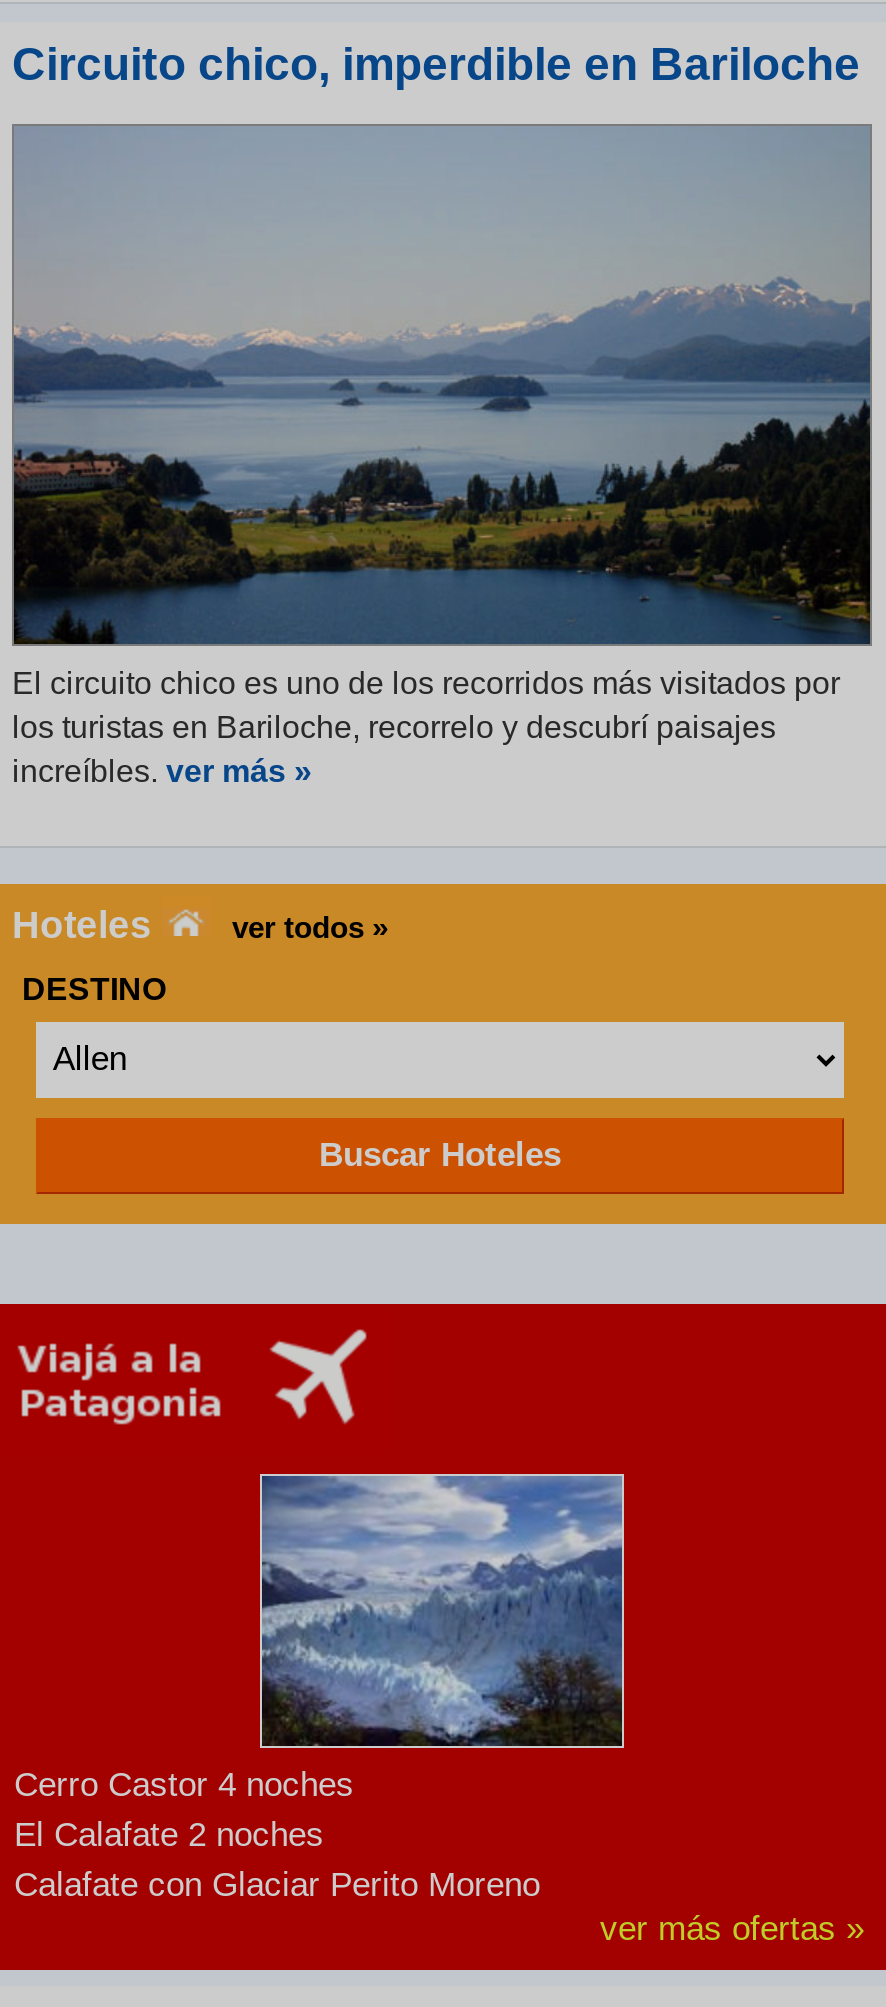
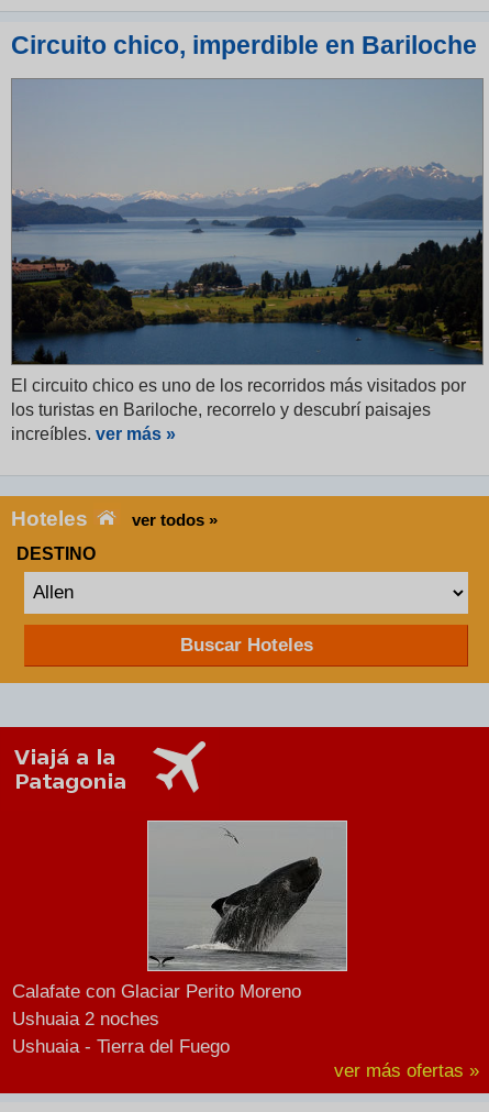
[260,1474,624,1748] [image] -> [147,821,347,971] [image]
[14,1766,354,1854] Cerro Castor 4 noches | El Calafate 2 noches -> none
moved [14,1866,540,1904] -> [12,981,301,1002]: Calafate con Glaciar Perito Moreno
none -> [12,1008,230,1057] Ushuaia 2 noches | Ushuaia - Tierra del Fuego

